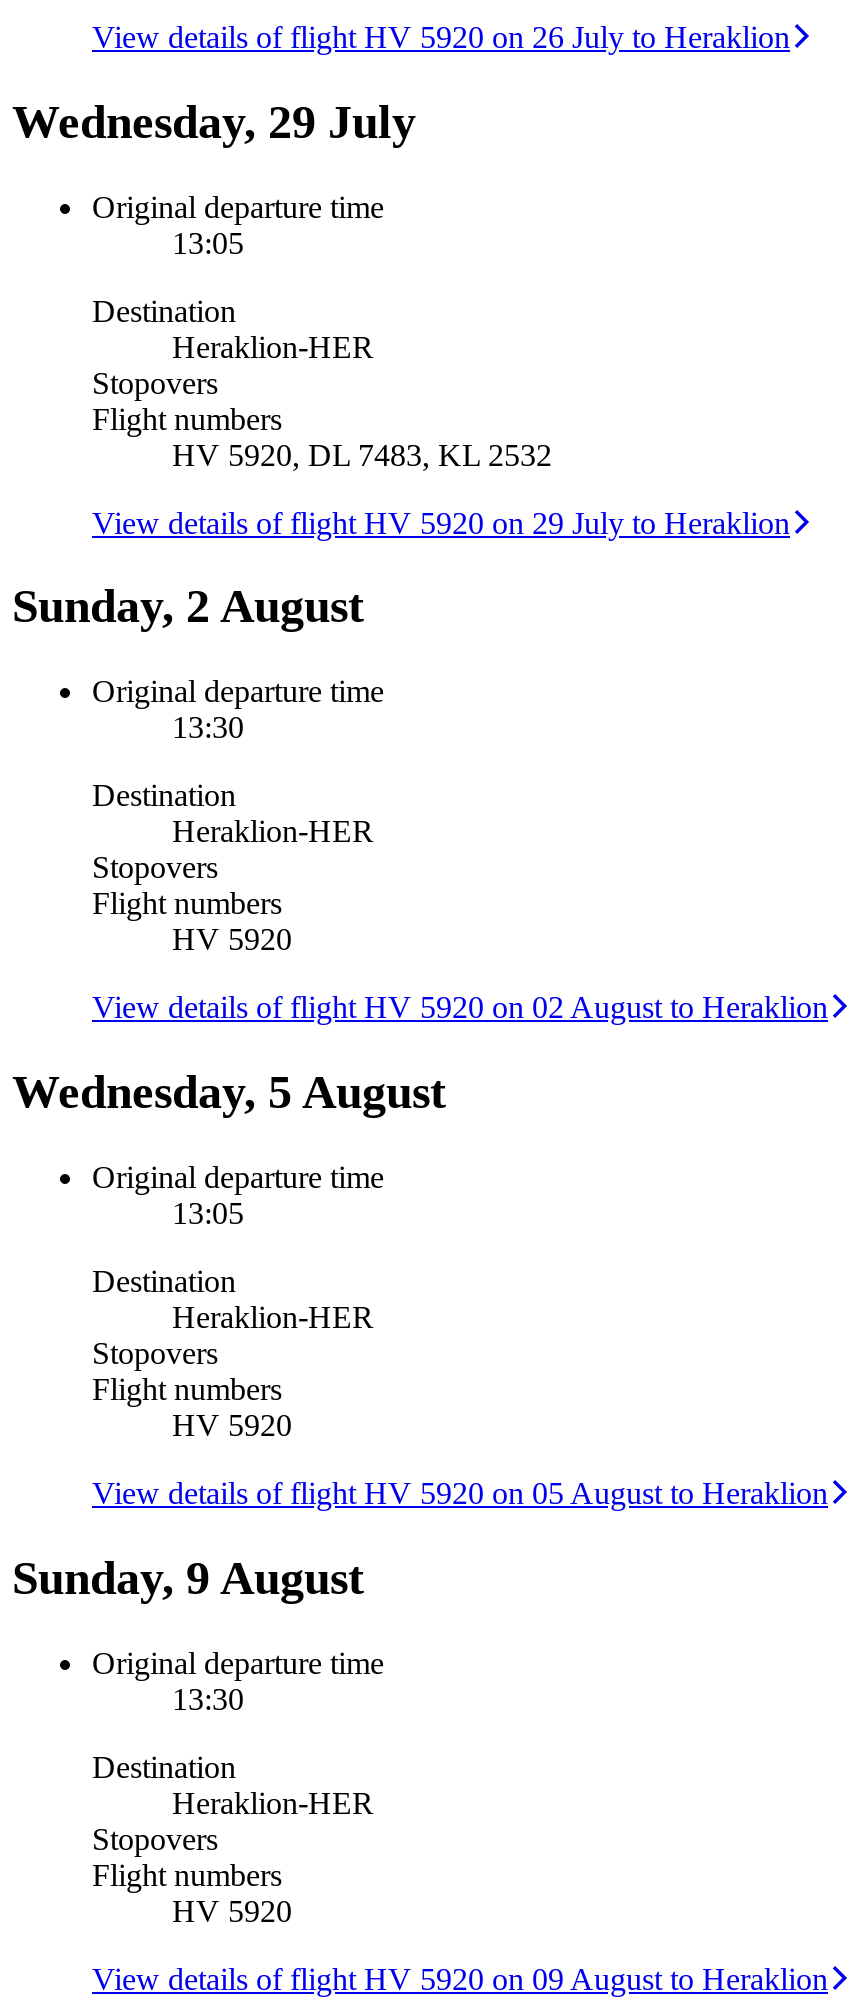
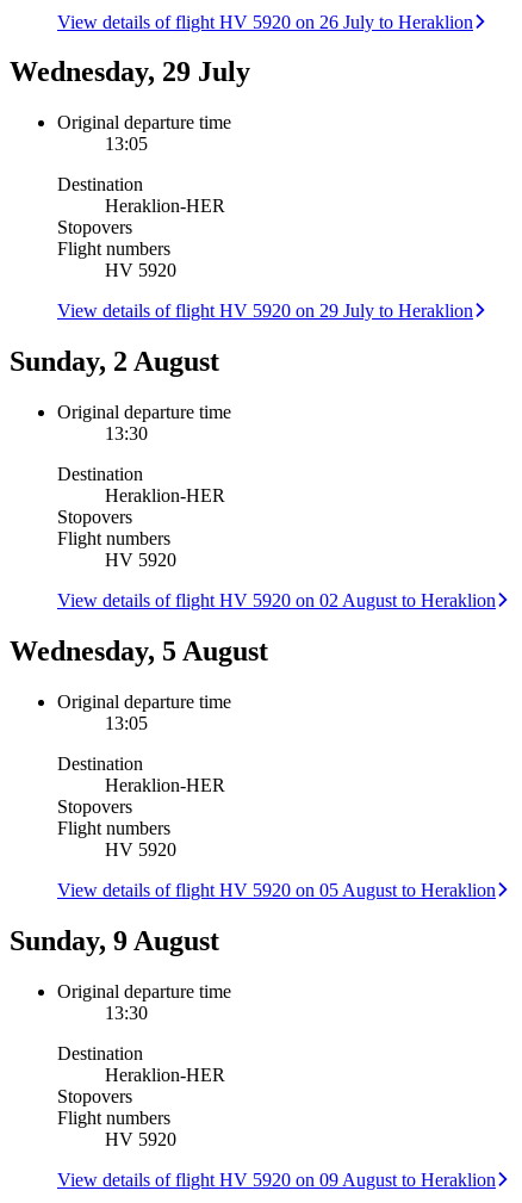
[172,437,552,471] HV 5920, DL 7483, KL 2532 -> [105,260,176,281] HV 5920

